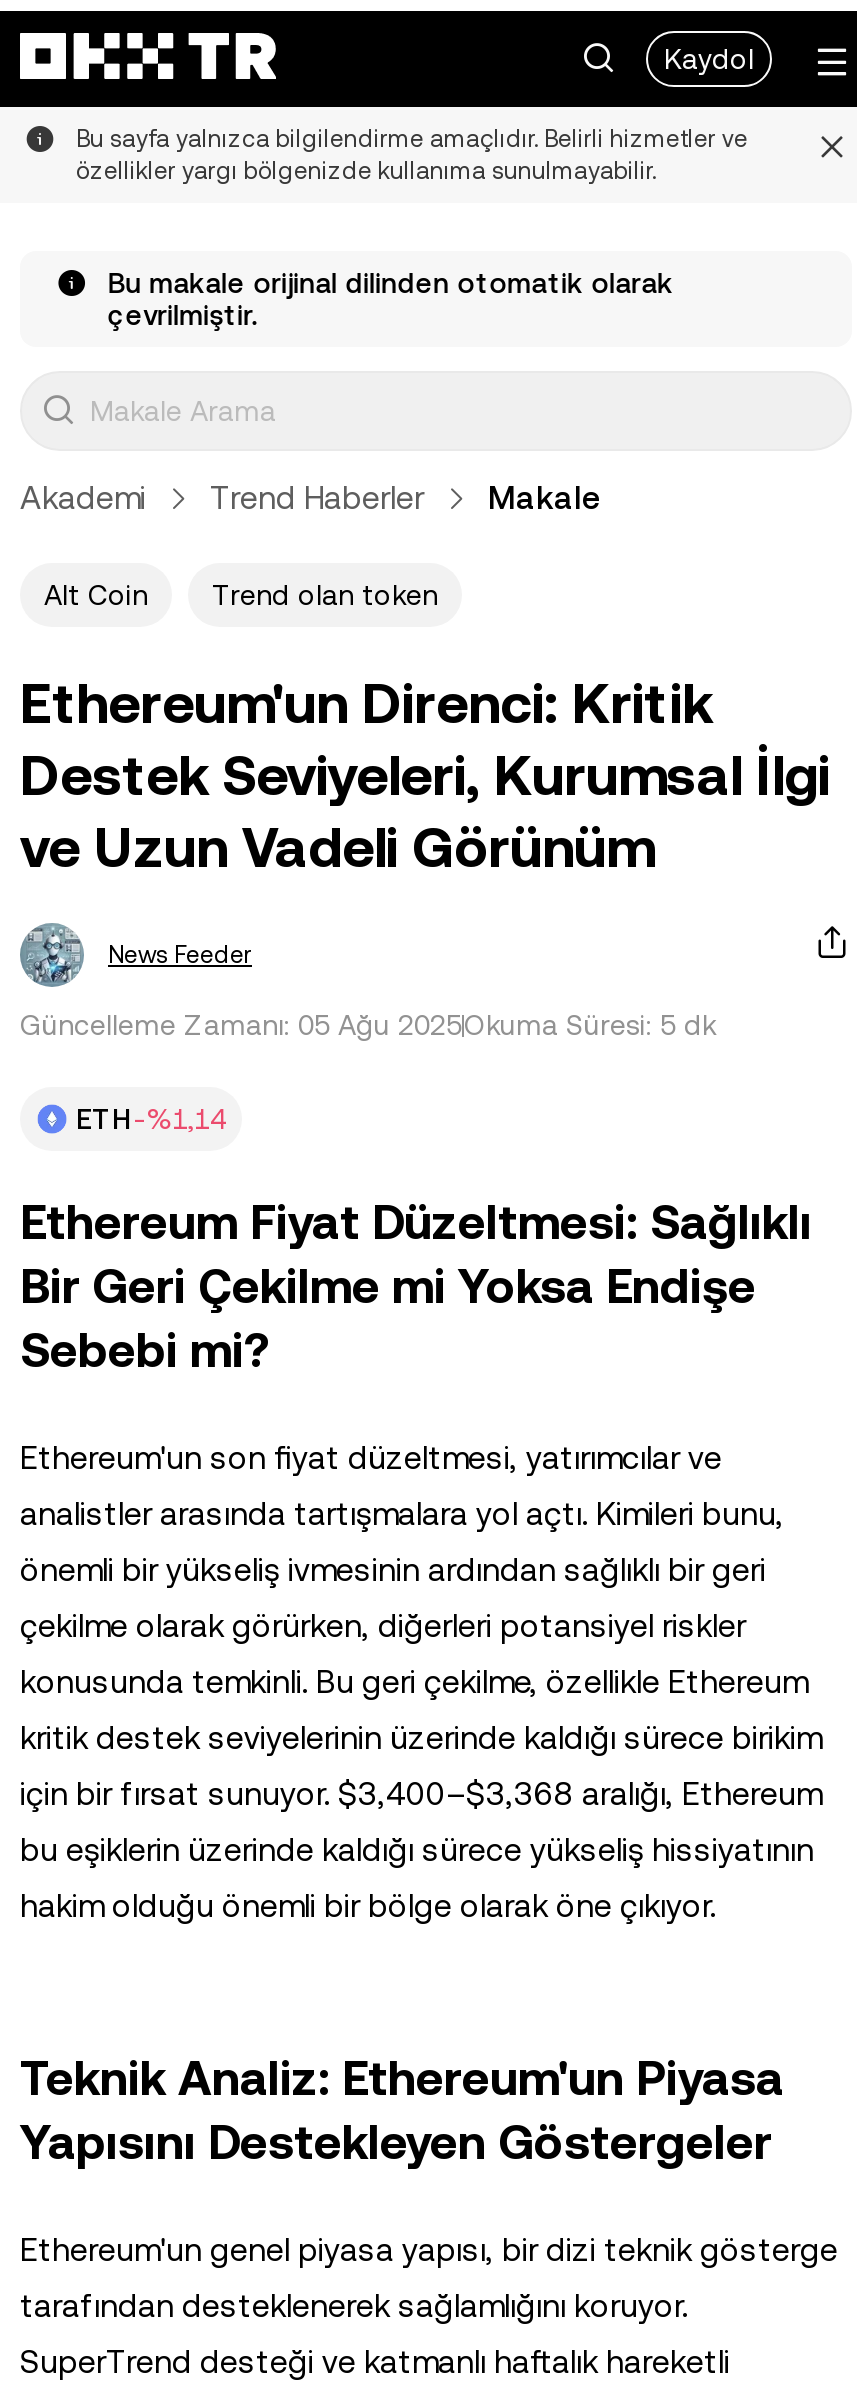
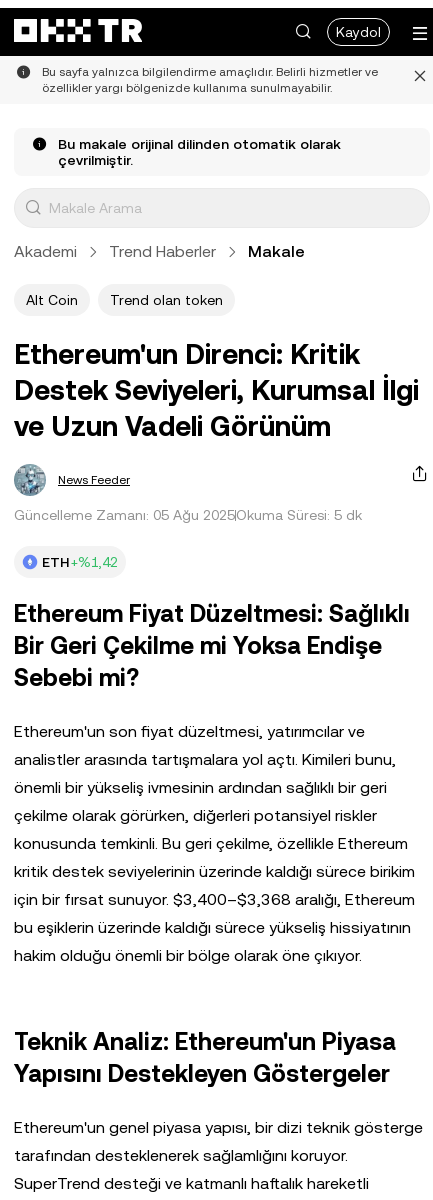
[76,1103,226,1135] ETH -%1,14 -> [42,554,118,570] ETH +%1,42

